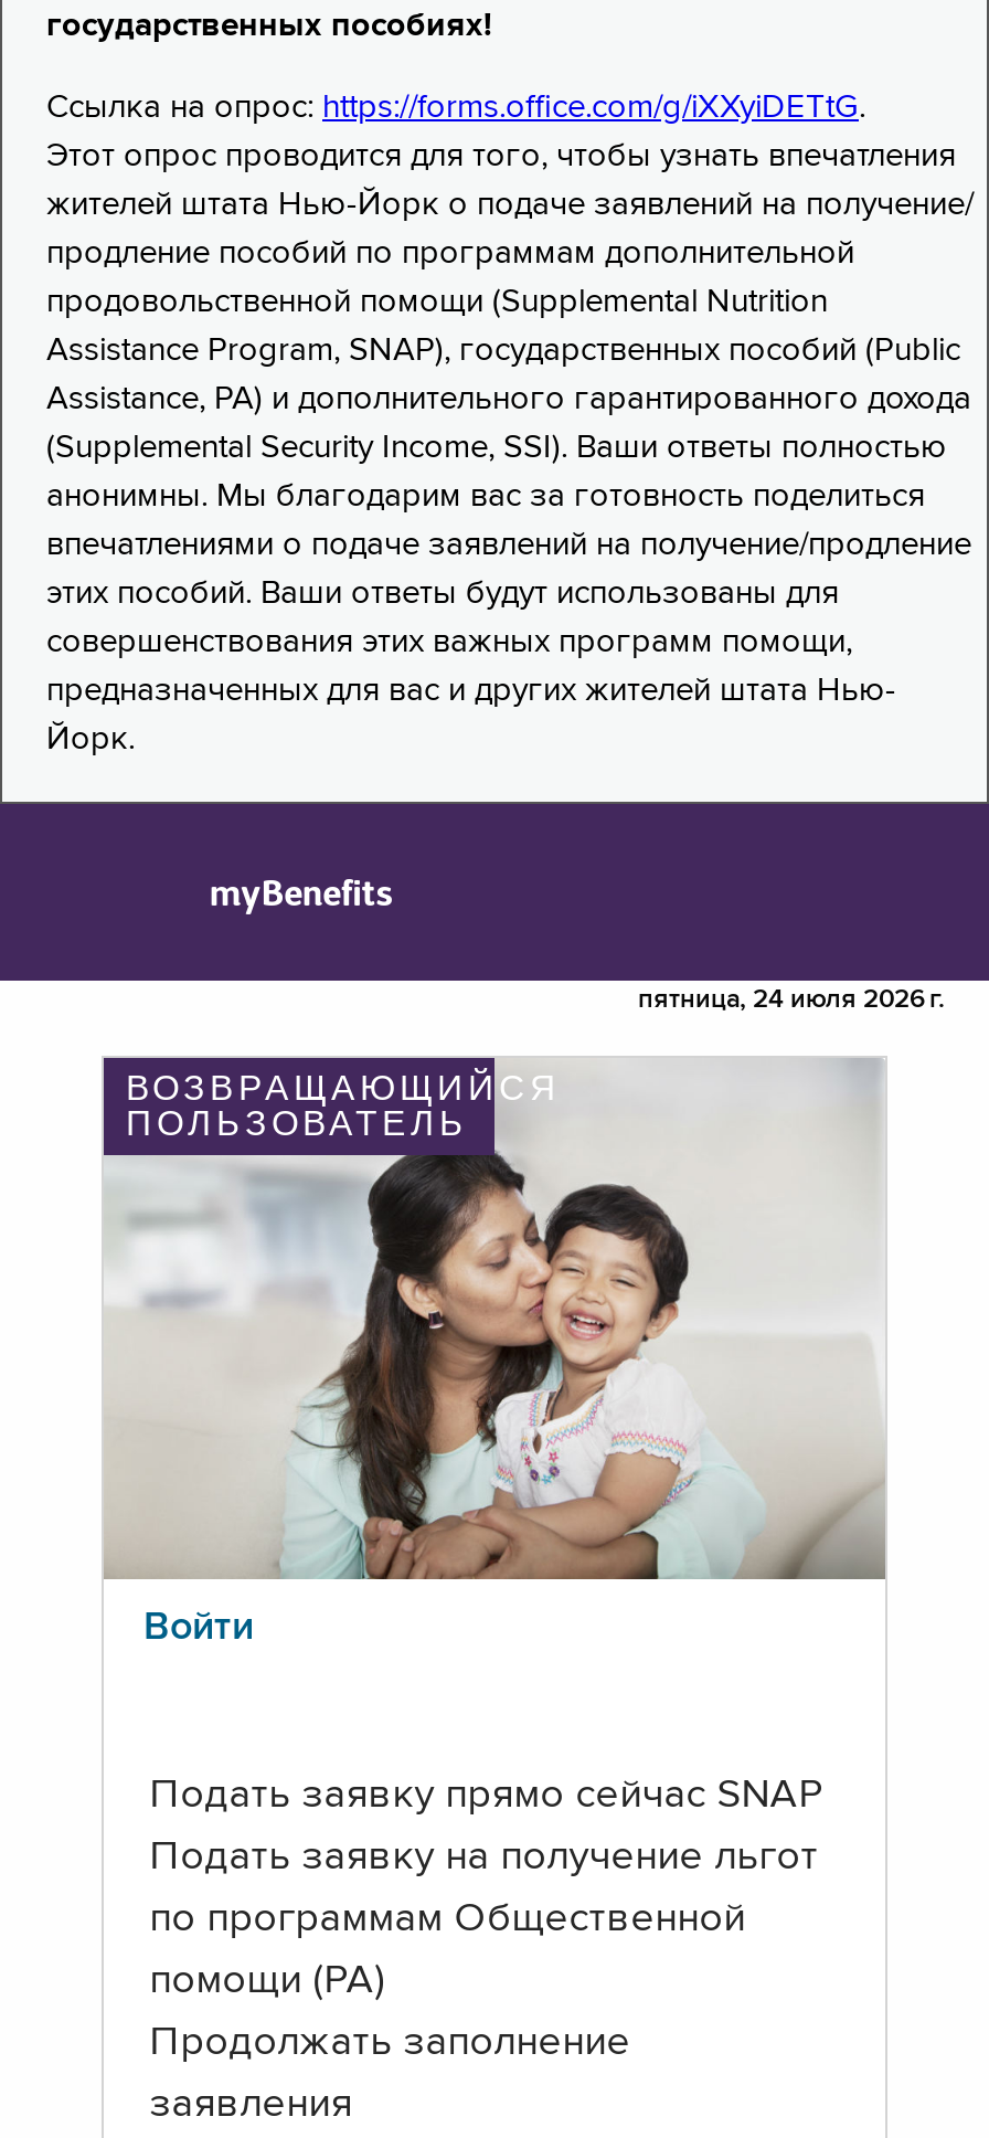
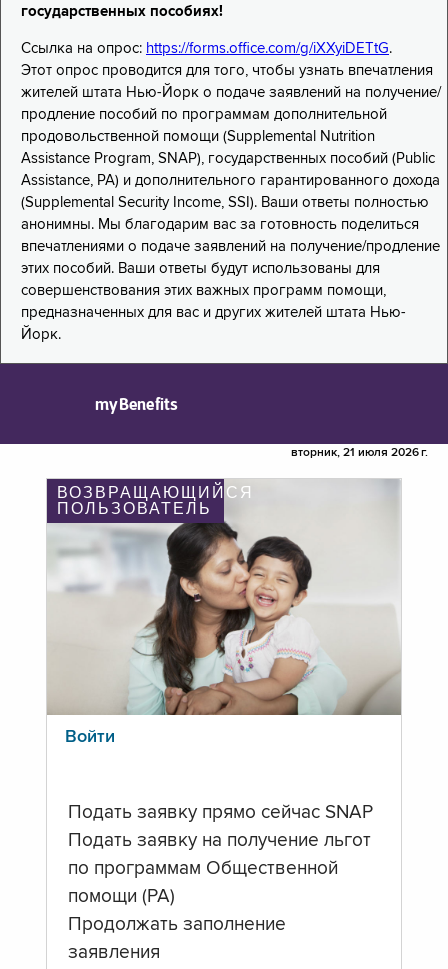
[638,987,945,1014] пятница, 24 июля 2026 г. -> [291,447,428,459] вторник, 21 июля 2026 г.

